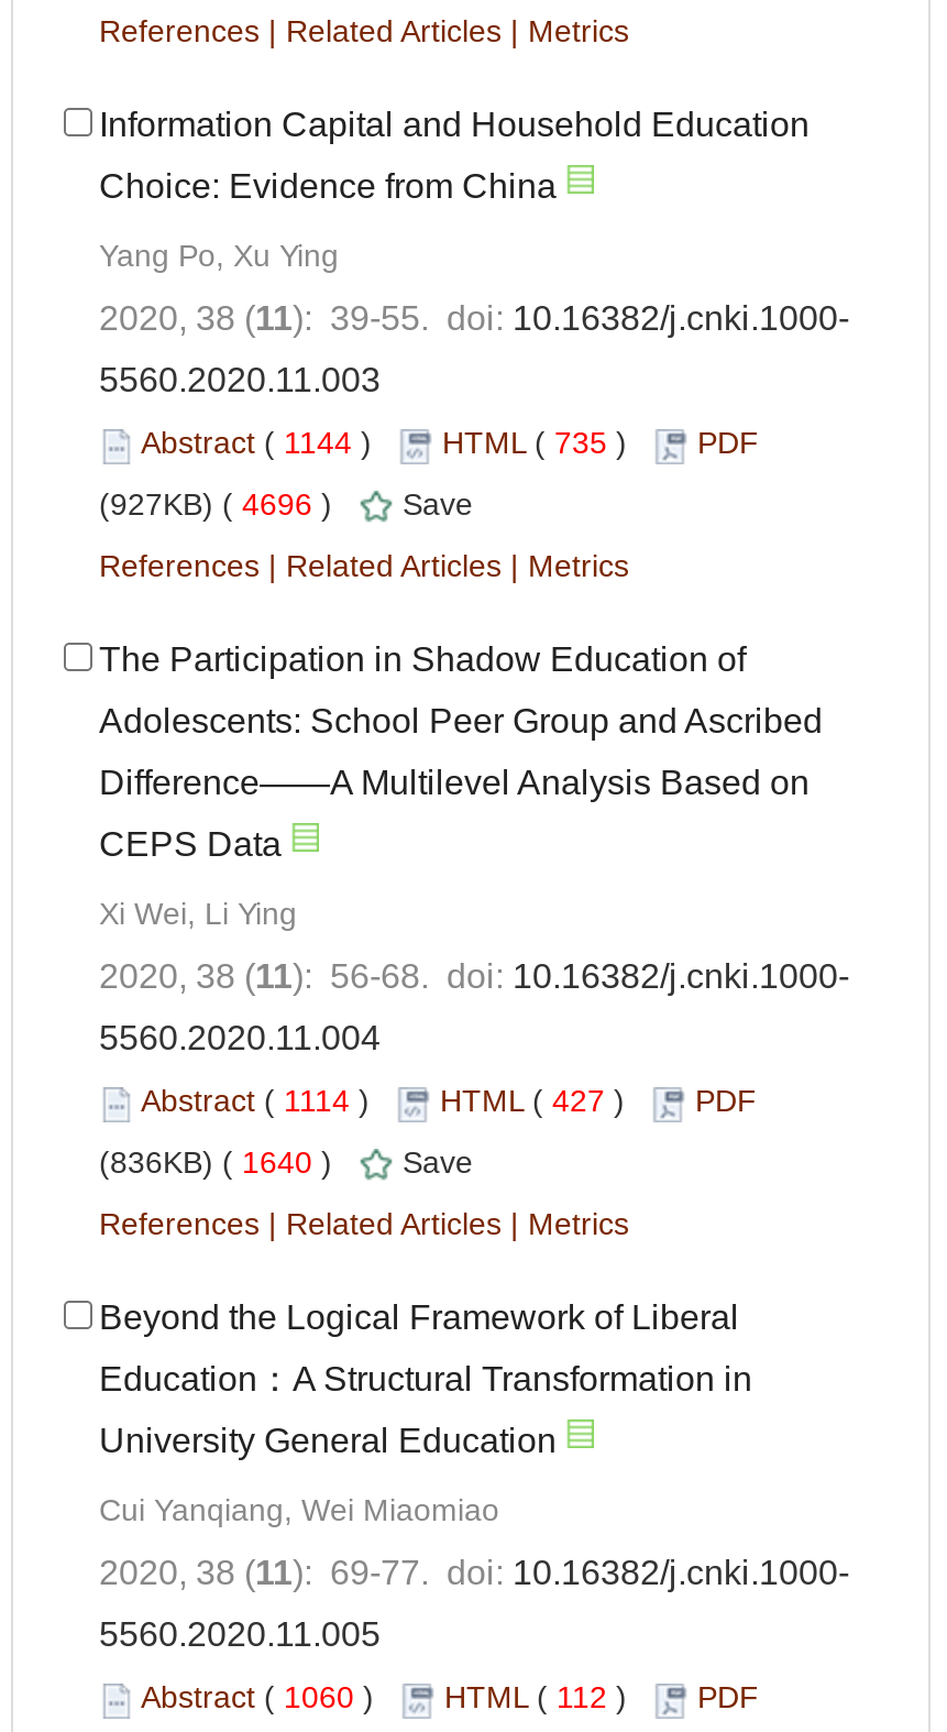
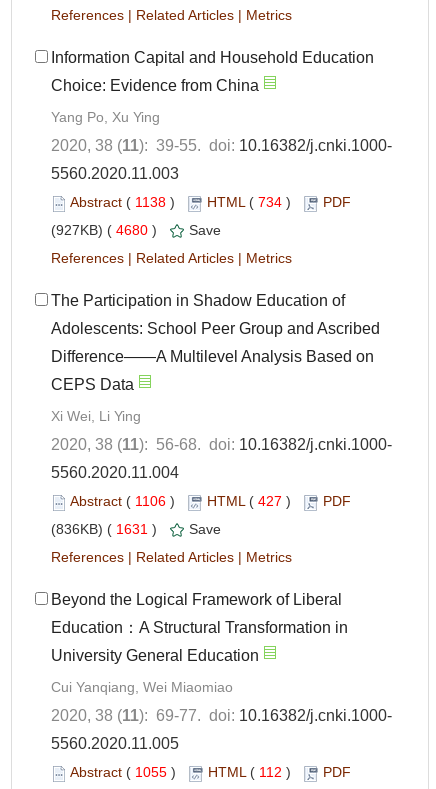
[141,425,398,460] Abstract (1144) -> [70,194,187,210] Abstract (1138)
[442,425,653,460] HTML (735) -> [207,194,303,210] HTML (734)
[99,487,473,522] (927KB) (4696) Save -> [51,222,221,238] (927KB) (4680) Save
[141,1083,757,1118] Abstract (1114) HTML (427) PDF -> [70,493,351,509] Abstract (1106) HTML (427) PDF
[99,1145,473,1180] (836KB) (1640) Save -> [51,521,221,537] (836KB) (1631) Save
[141,1680,759,1715] Abstract (1060) HTML (112) PDF -> [70,764,351,780] Abstract (1055) HTML (112) PDF

